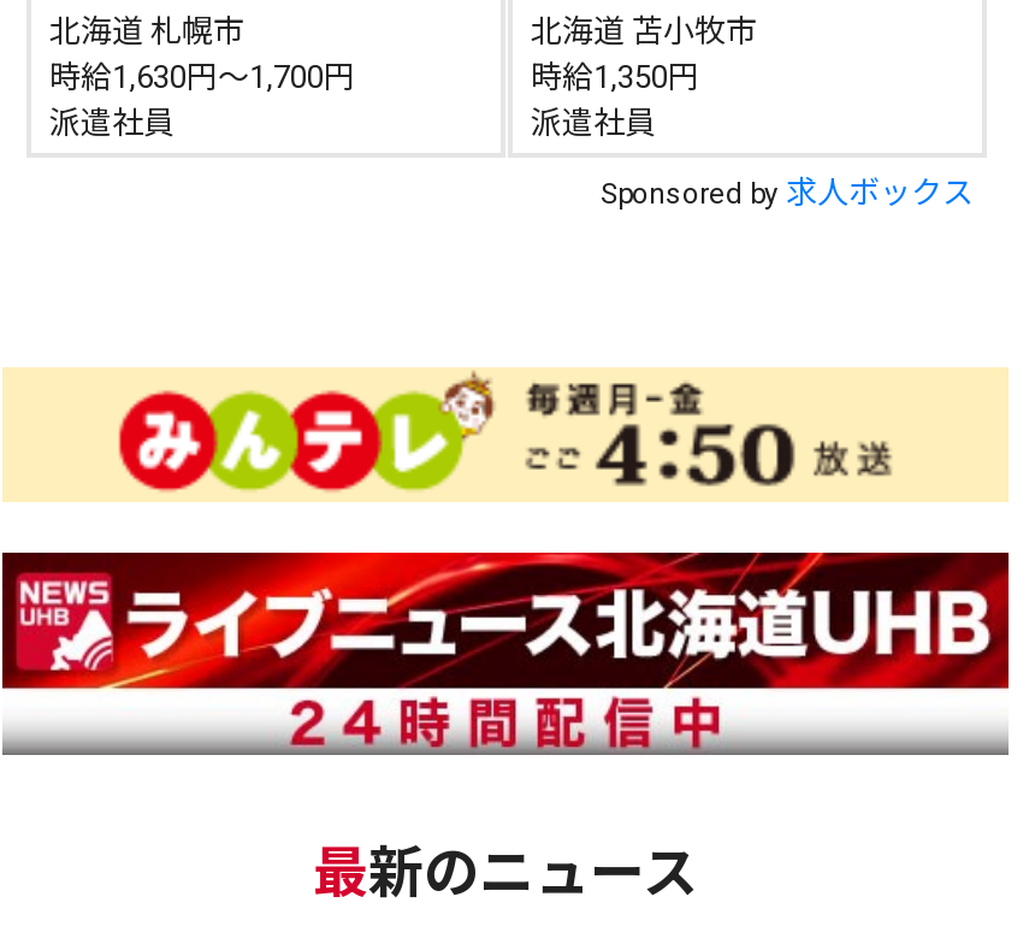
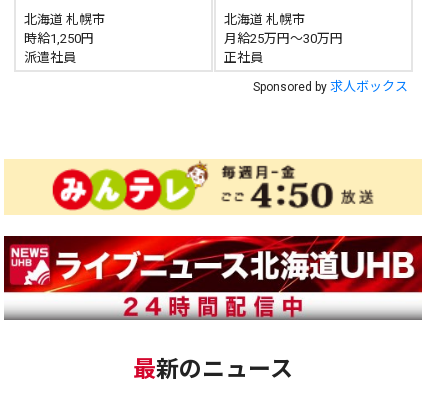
[531,14,757,142] 北海道 苫小牧市 | 時給1,350円 | 派遣社員 -> [223,12,342,65] 北海道 札幌市 | 月給25万円～30万円 | 正社員
[49,60,355,96] 時給1,630円～1,700円 -> [23,31,93,46] 時給1,250円

